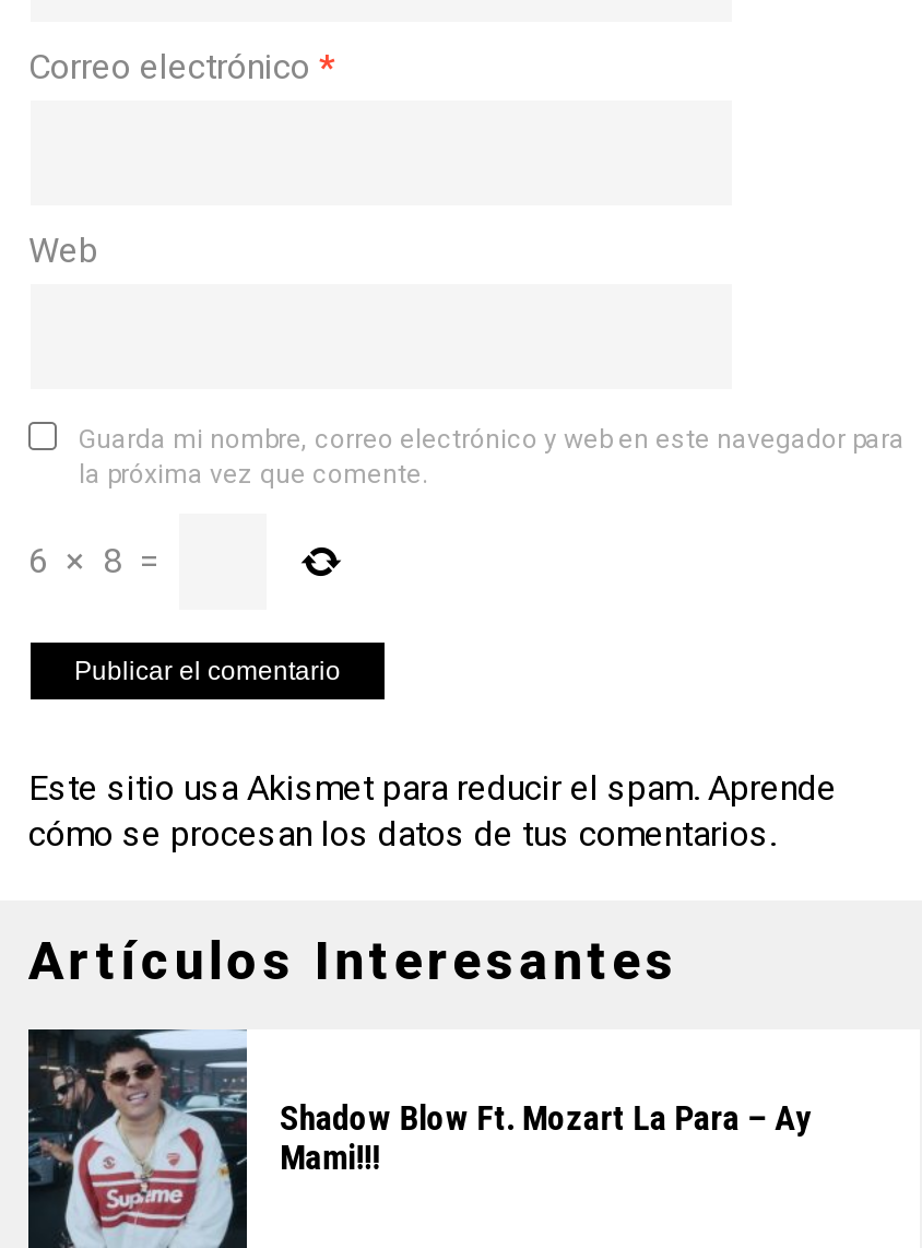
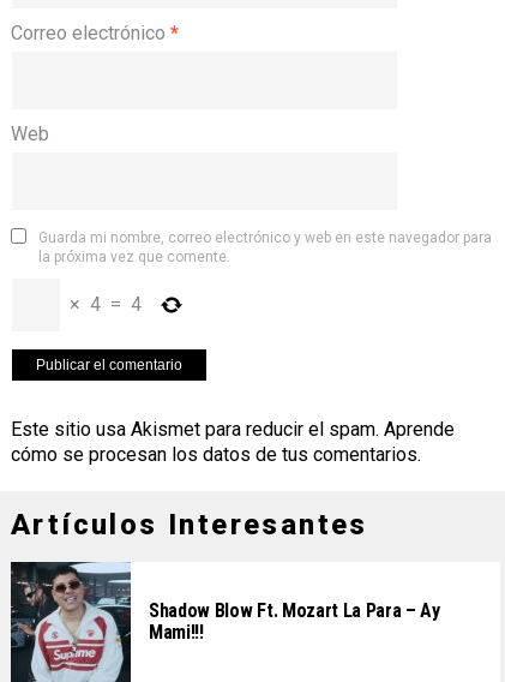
[28,540,168,581] 6 × 8 = -> [65,293,142,316] × 4 = 4

